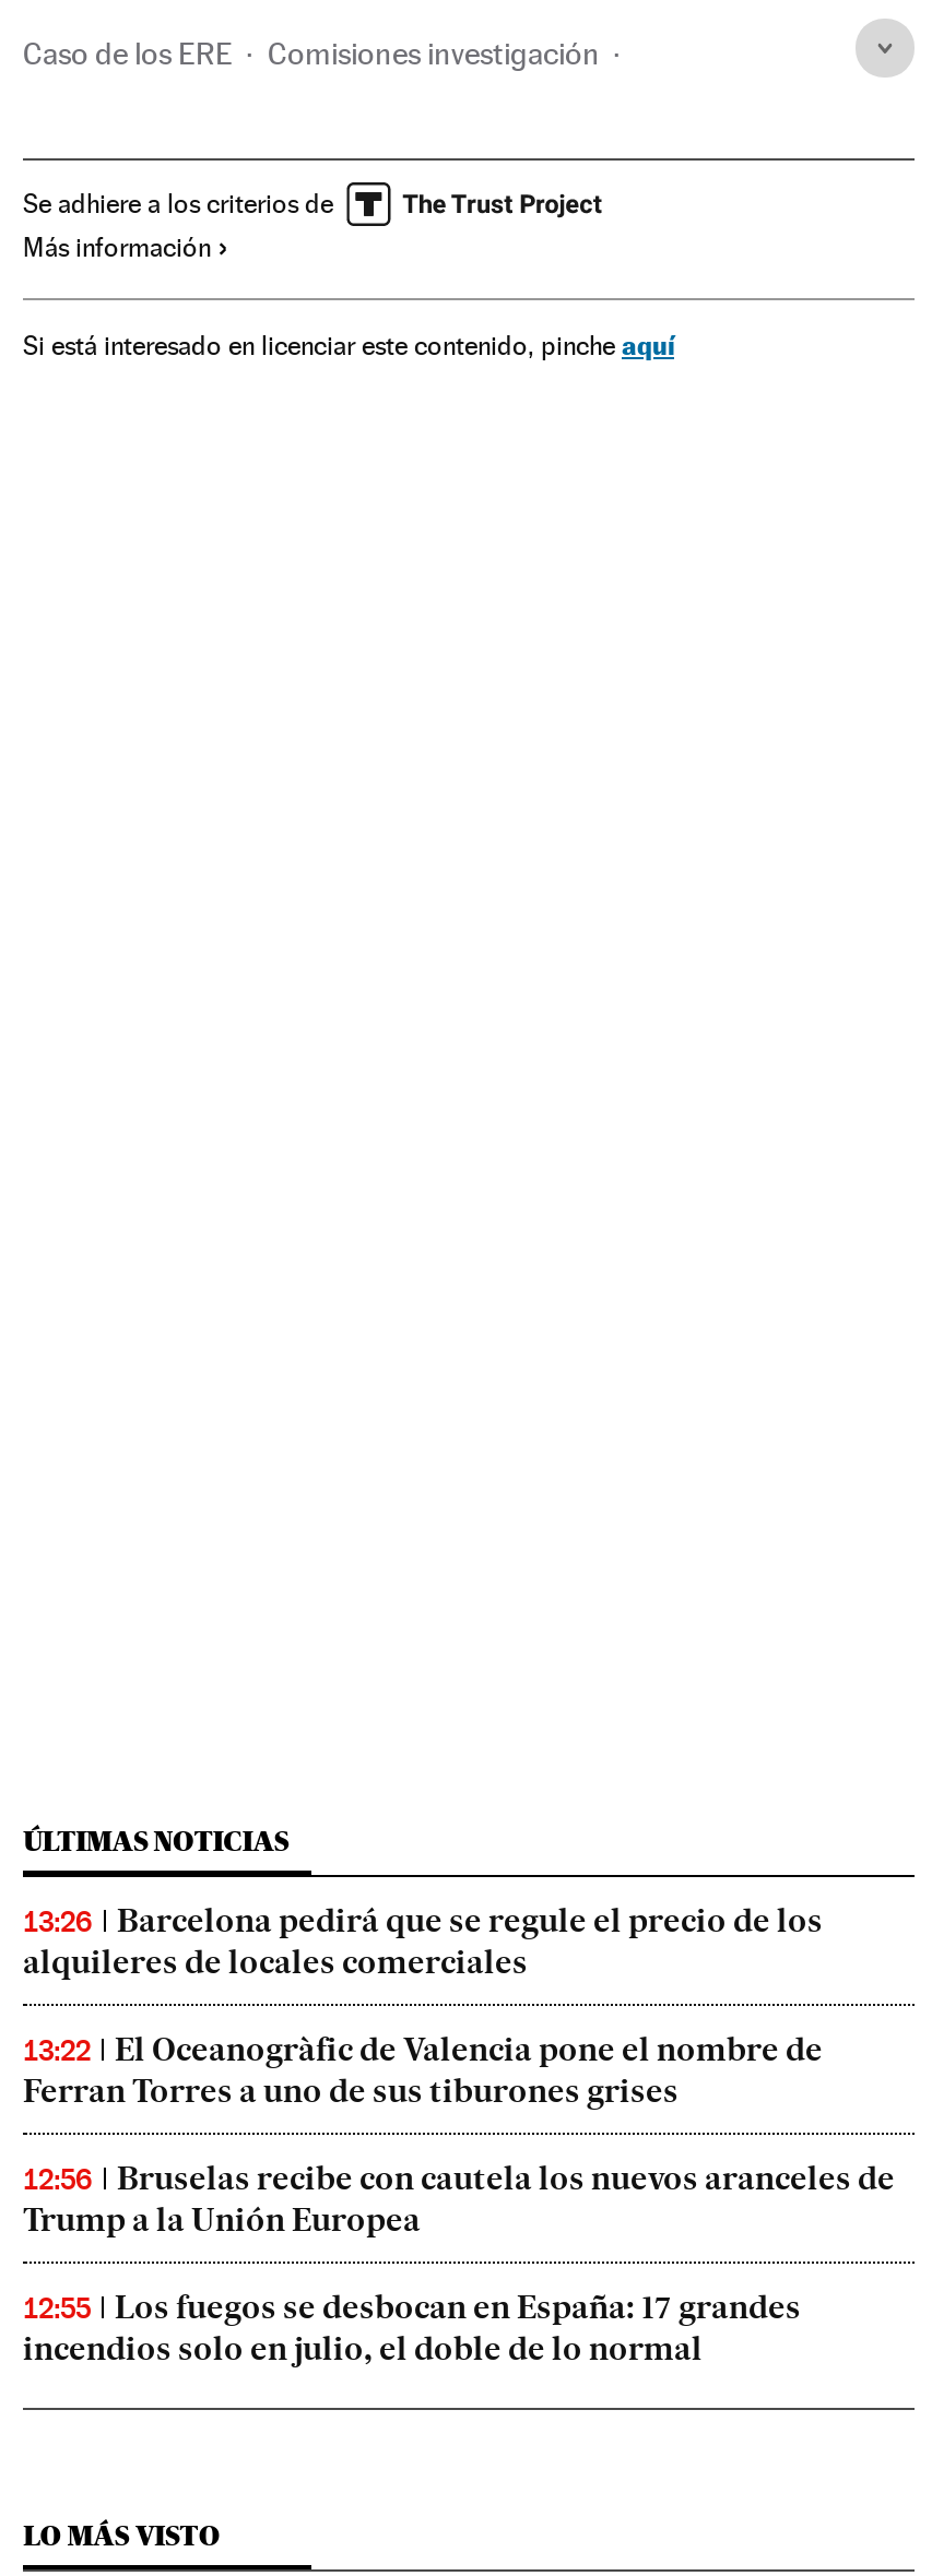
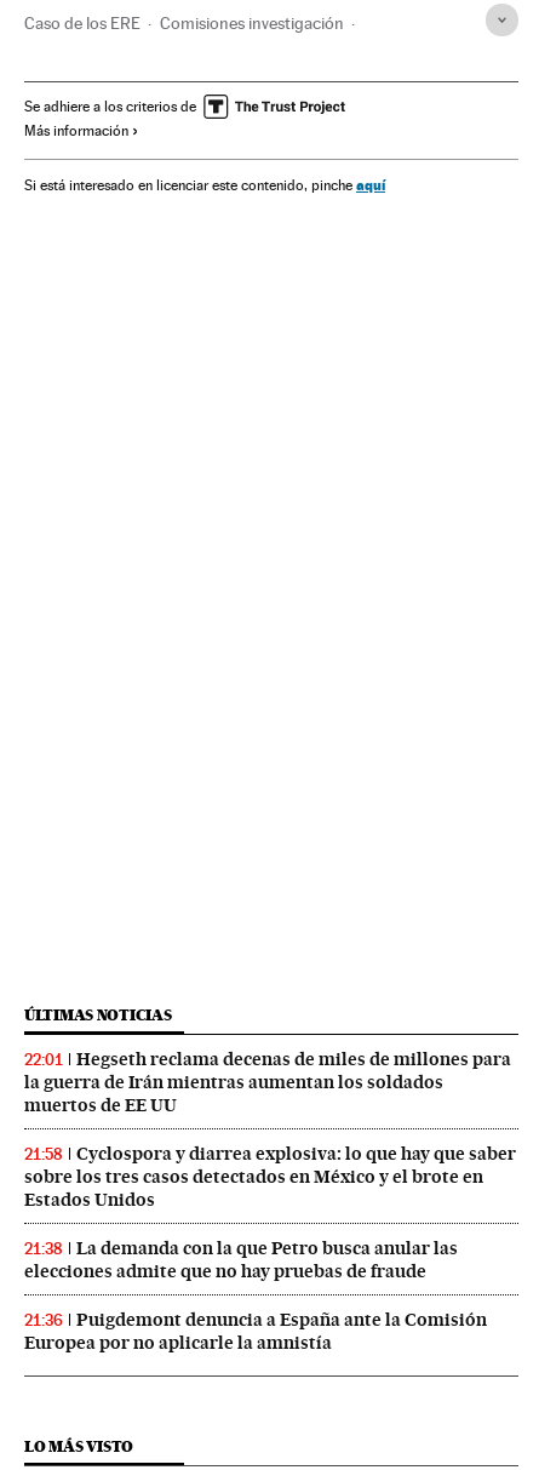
[23,1901,823,1982] 13:26 | Barcelona pedirá que se regule el precio de los | alquileres de locales comerciales -> [24,1048,511,1116] 22:01 | Hegseth reclama decenas de miles de millones para | la guerra de Irán mientras aumentan los soldados | muertos de EE UU
[23,2030,823,2111] 13:22 | El Oceanogràfic de Valencia pone el nombre de | Ferran Torres a uno de sus tiburones grises -> [24,1143,516,1211] 21:58 | Cyclospora y diarrea explosiva: lo que hay que saber | sobre los tres casos detectados en México y el brote en | Estados Unidos
[23,2159,895,2240] 12:56 | Bruselas recibe con cautela los nuevos aranceles de | Trump a la Unión Europea -> [24,1237,458,1282] 21:38 | La demanda con la que Petro busca anular las | elecciones admite que no hay pruebas de fraude
[23,2288,801,2369] 12:55 | Los fuegos se desbocan en España: 17 grandes | incendios solo en julio, el doble de lo normal -> [24,1309,487,1354] 21:36 | Puigdemont denuncia a España ante la Comisión | Europea por no aplicarle la amnistía

